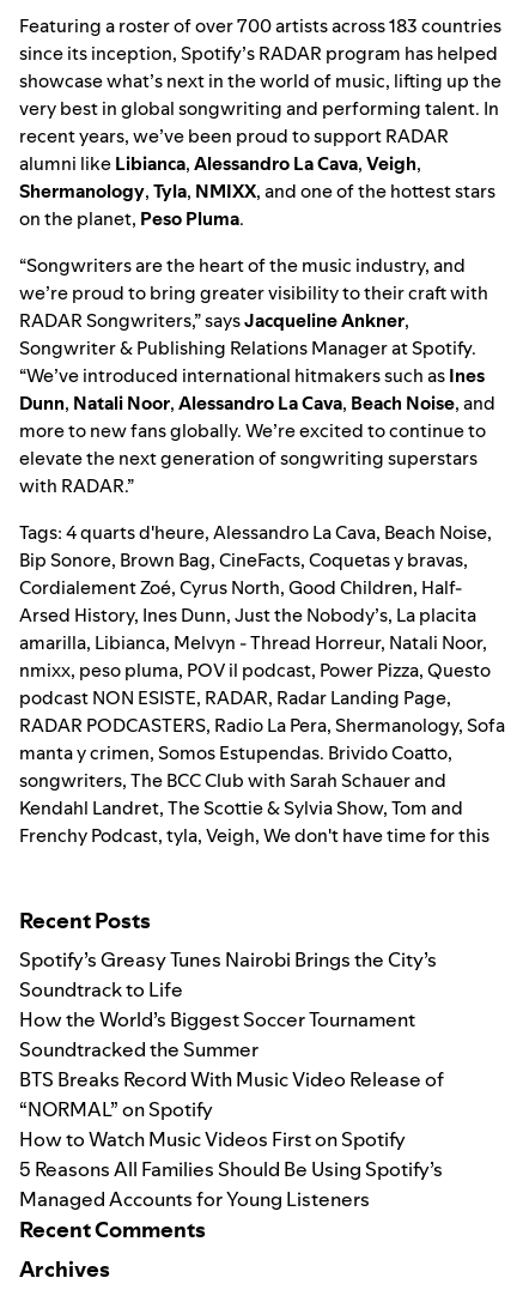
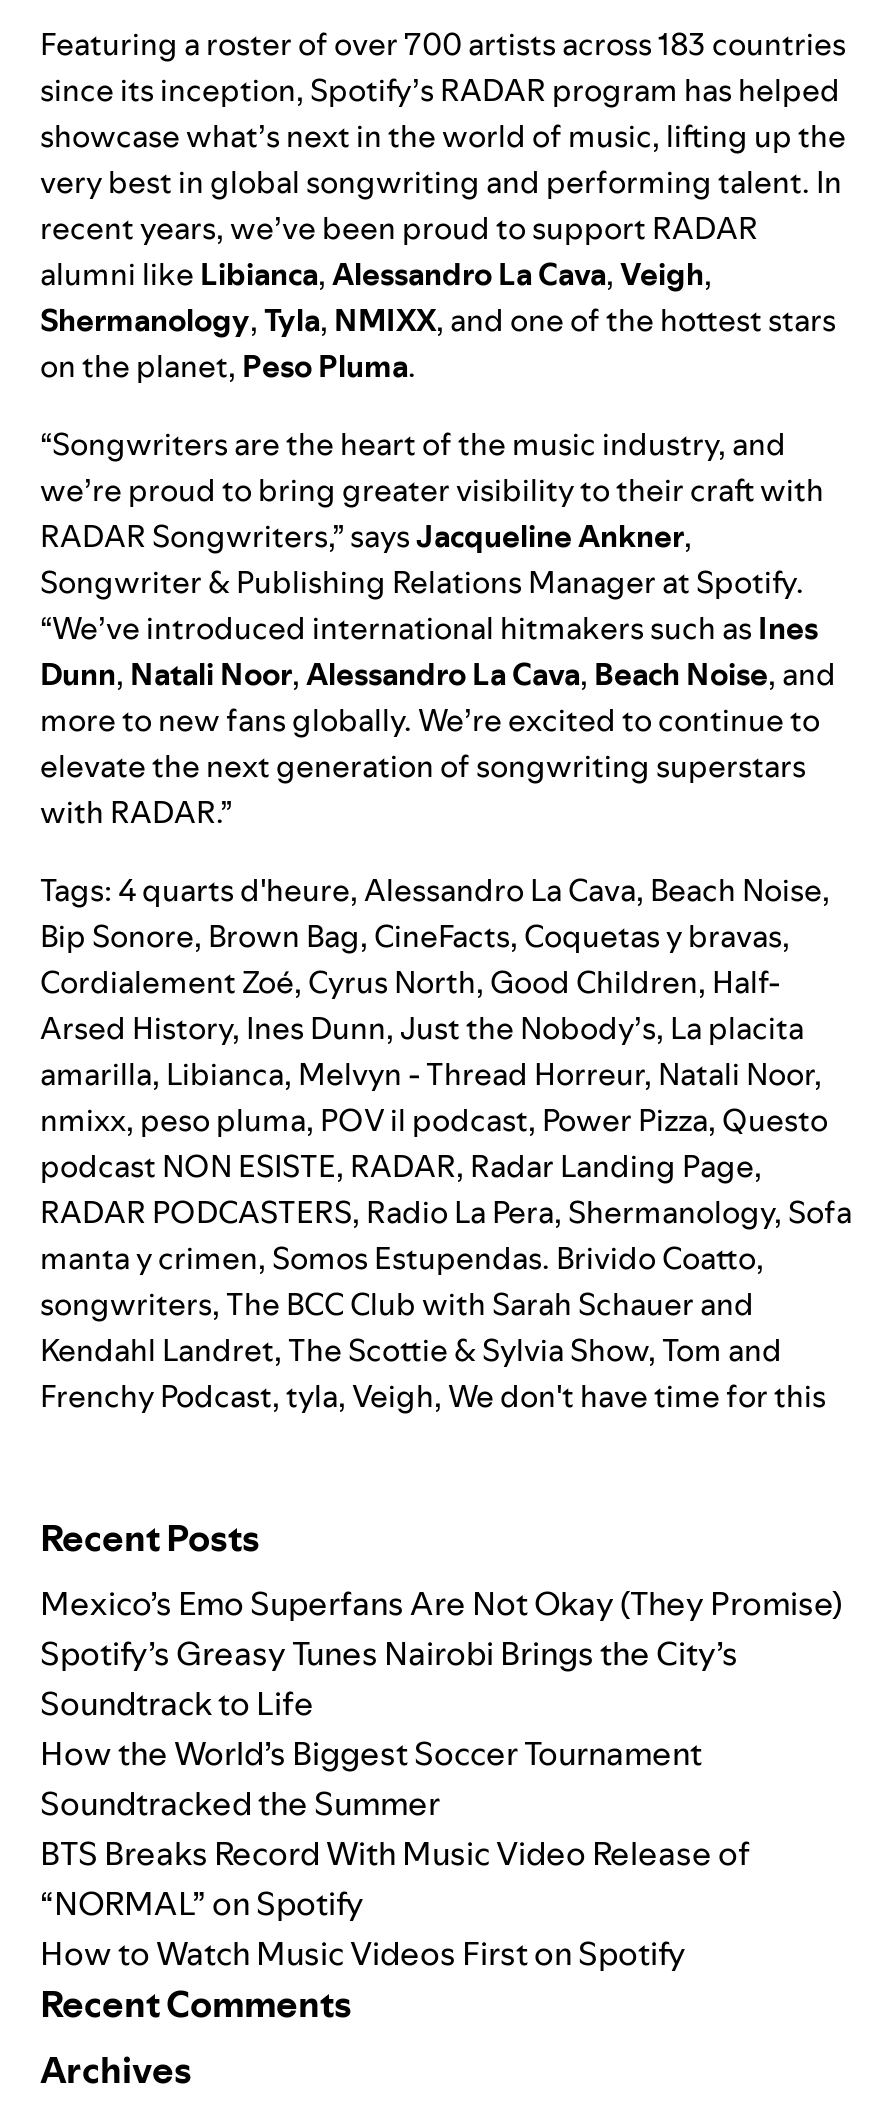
none -> [40,1580,842,1624] Mexico’s Emo Superfans Are Not Okay (They Promise)
moved [19,946,444,1152] -> [40,1630,750,1974]: Spotify’s Greasy Tunes Nairobi Brings the City’s | Soundtrack to Life | How the World’s Biggest Soccer Tournament | Soundtracked the Summer | BTS Breaks Record With Music Video Release of | “NORMAL” on Spotify | How to Watch Music Videos First on Spotify
[19,1155,443,1212] 5 Reasons All Families Should Be Using Spotify’s | Managed Accounts for Young Listeners -> none

